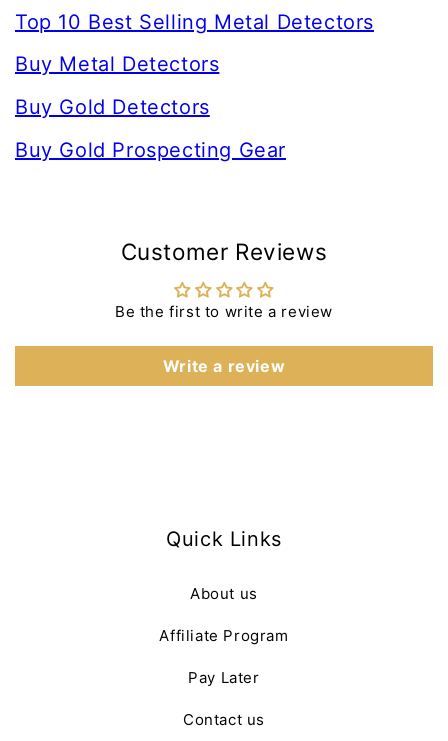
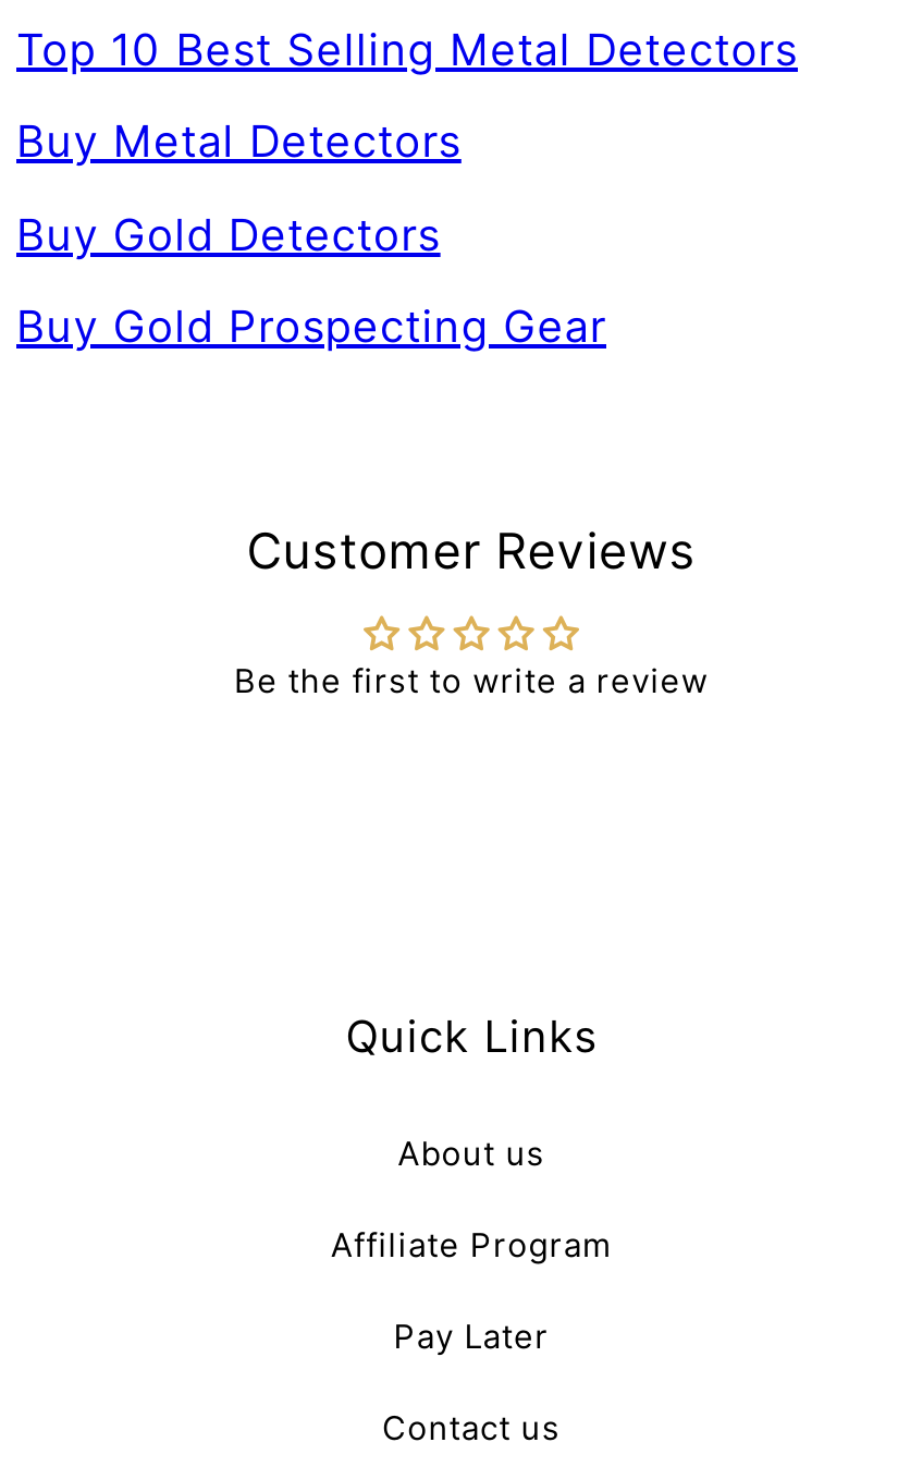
[163,356,285,376] Write a review -> none

